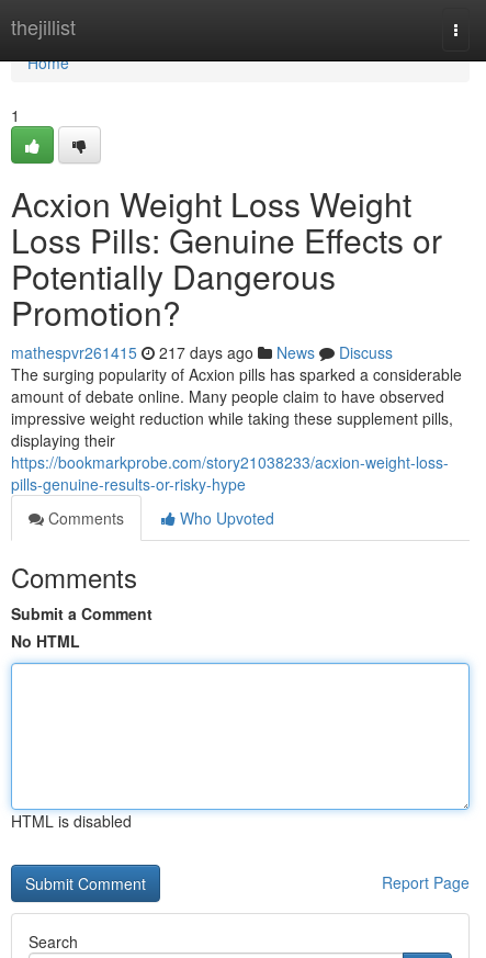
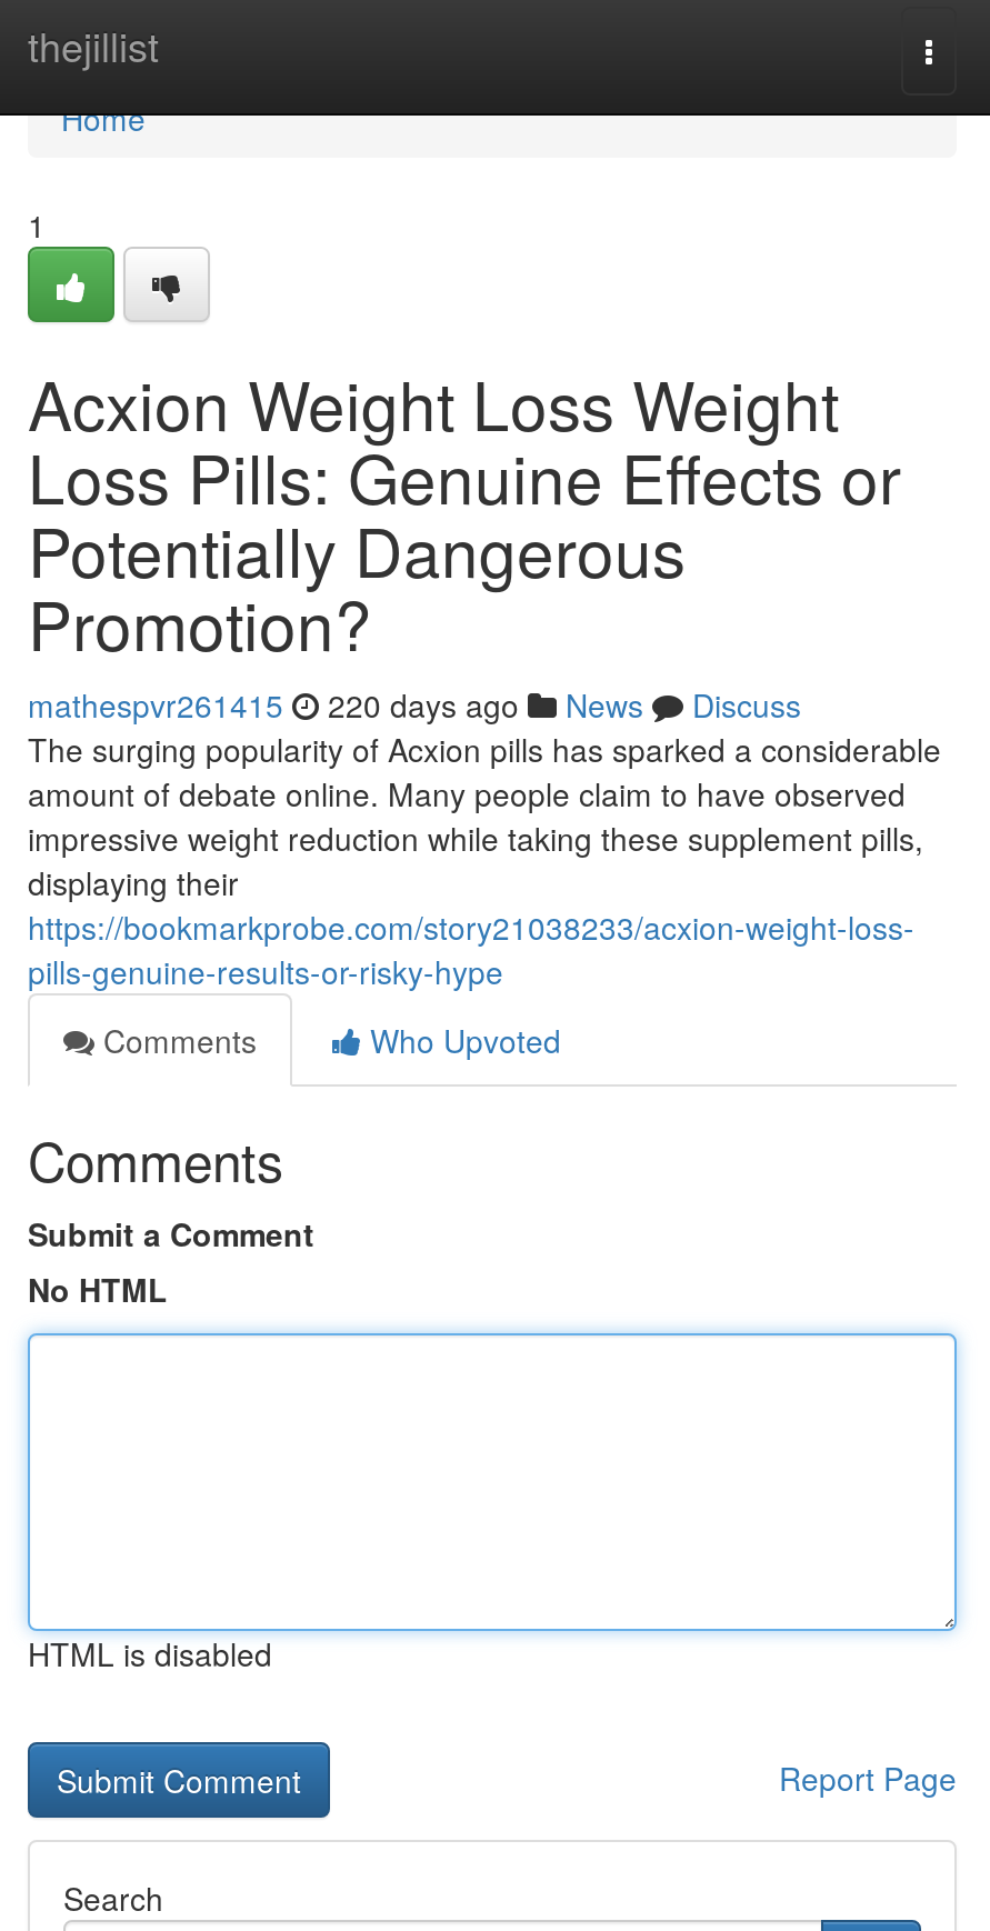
[11,341,393,363] mathespvr261415 217 days ago News Discuss -> [28,682,801,727] mathespvr261415 220 days ago News Discuss

